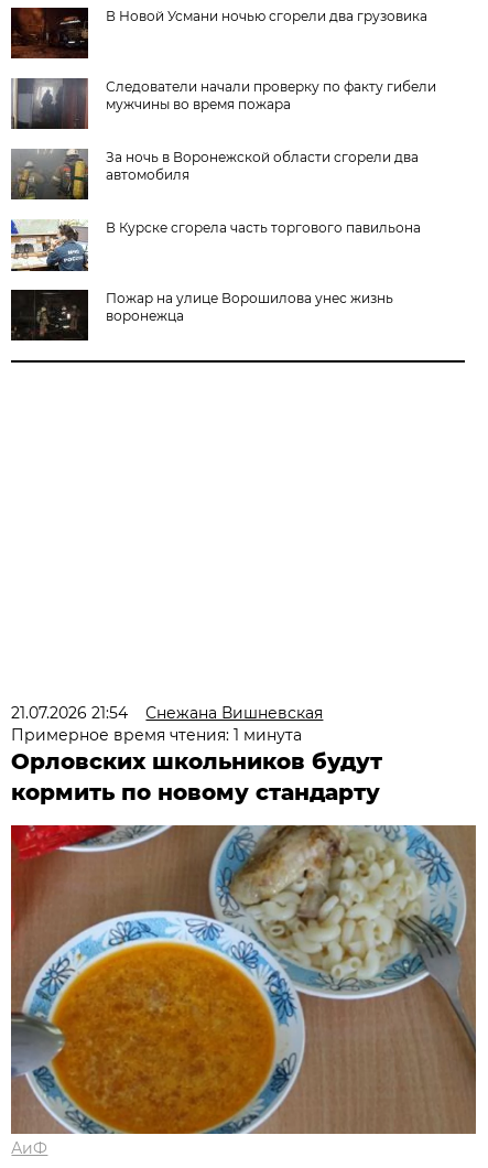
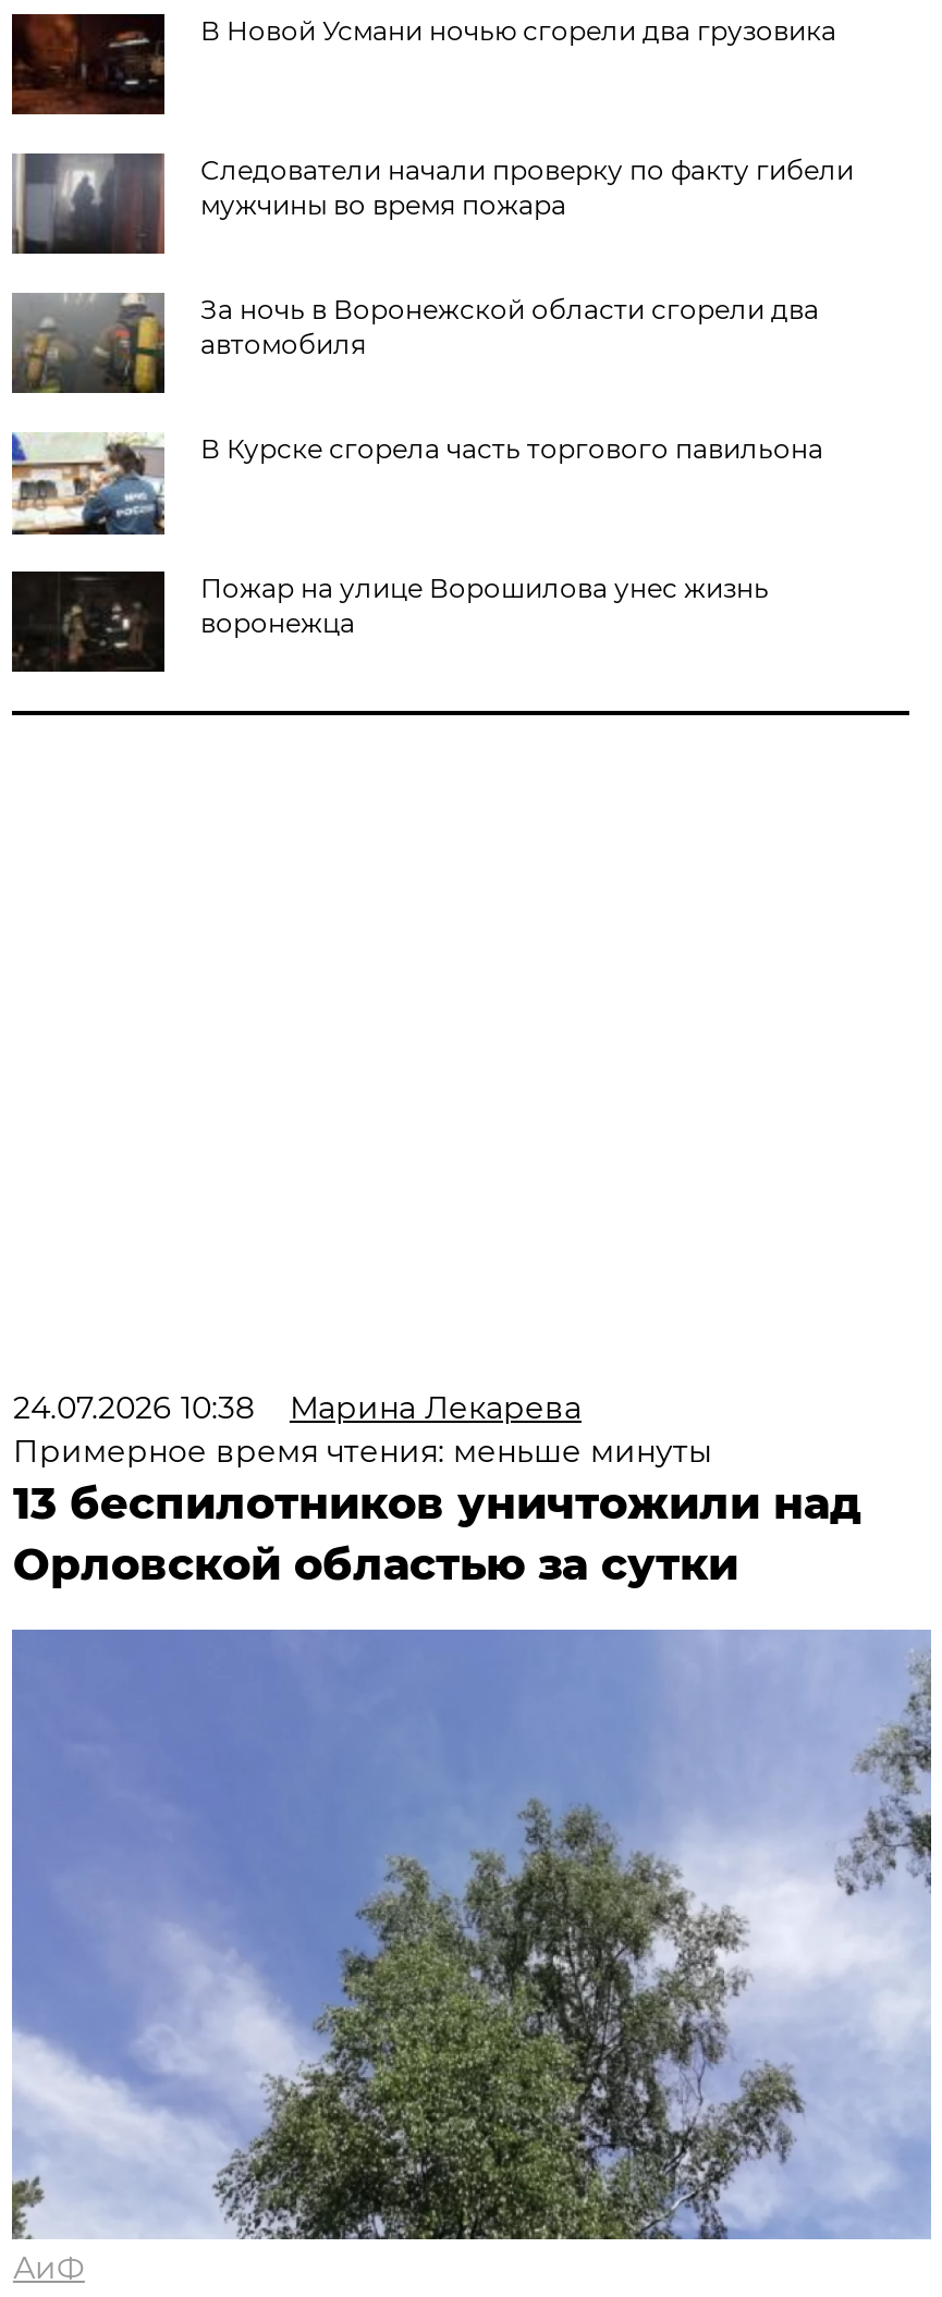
[11,703,383,806] 21.07.2026 21:54 | Снежана Вишневская | Примерное время чтения: 1 минута | Орловских школьников будут | кормить по новому стандарту -> [13,1388,860,1591] 24.07.2026 10:38 | Марина Лекарева | Примерное время чтения: меньше минуты | 13 беспилотников уничтожили над | Орловской областью за сутки
[10,824,477,1135] [image] -> [10,1627,931,2241] [image]

